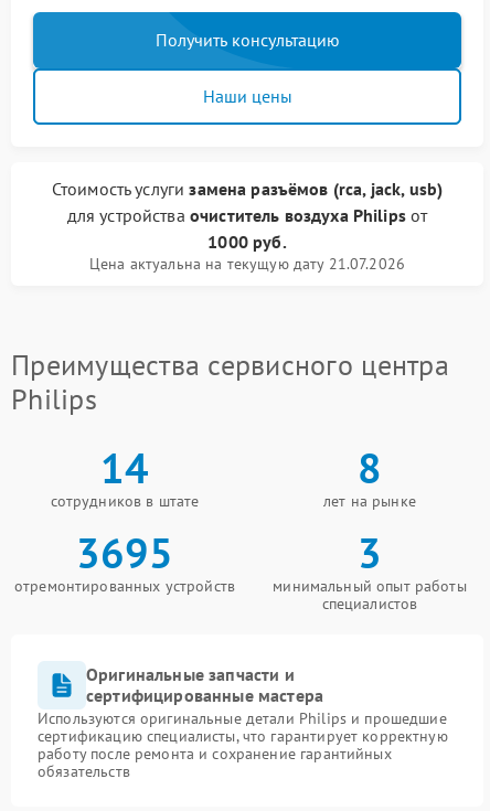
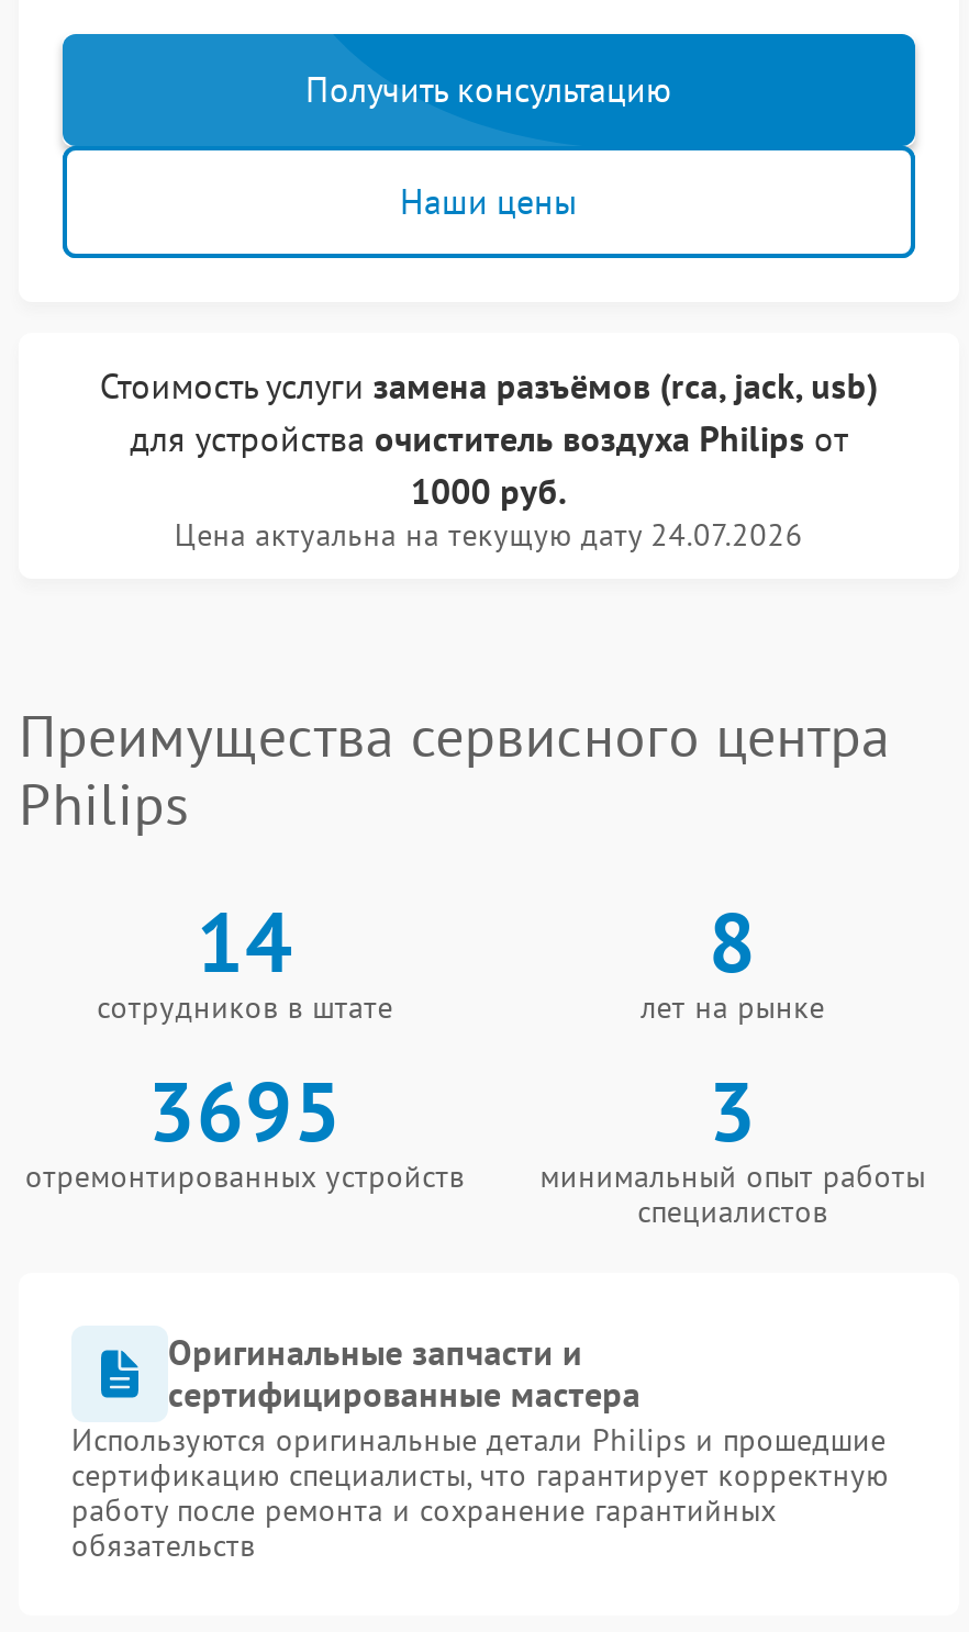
[89,254,405,274] Цена актуальна на текущую дату 21.07.2026 -> [174,515,803,555] Цена актуальна на текущую дату 24.07.2026

